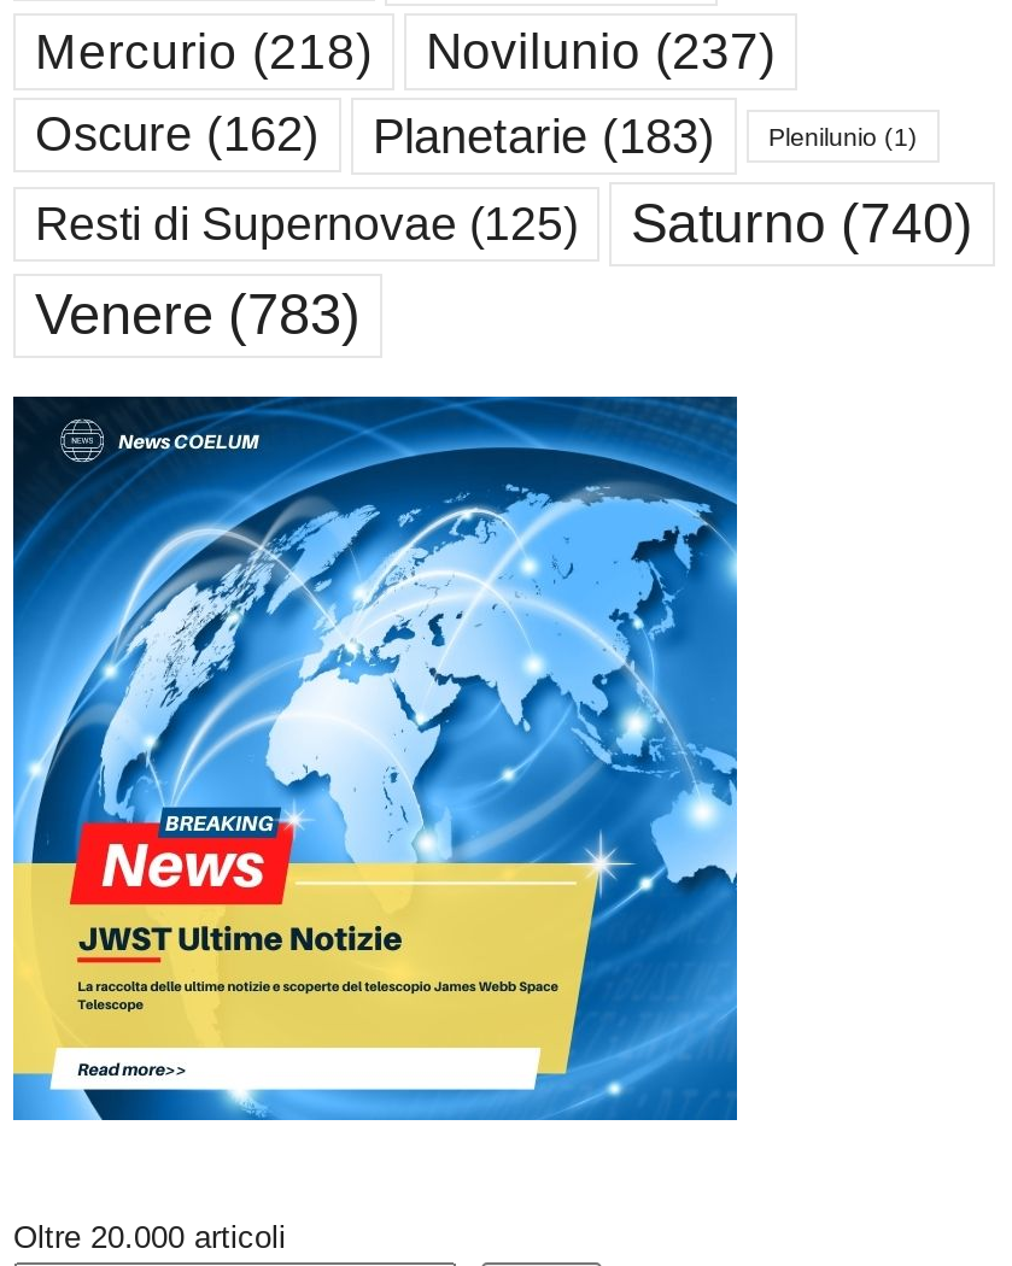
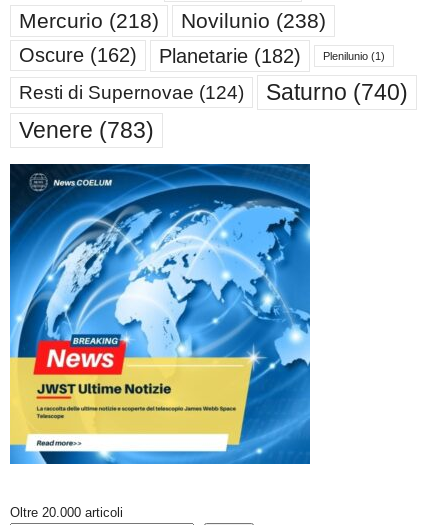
[35,21,776,77] Mercurio (218) Novilunio (237) -> [19,9,326,32] Mercurio (218) Novilunio (238)
[35,107,918,161] Oscure (162) Planetarie (183) Plenilunio (1) -> [19,44,385,67] Oscure (162) Planetarie (182) Plenilunio (1)
[35,195,578,248] Resti di Supernovae (125) -> [19,81,244,103] Resti di Supernovae (124)

